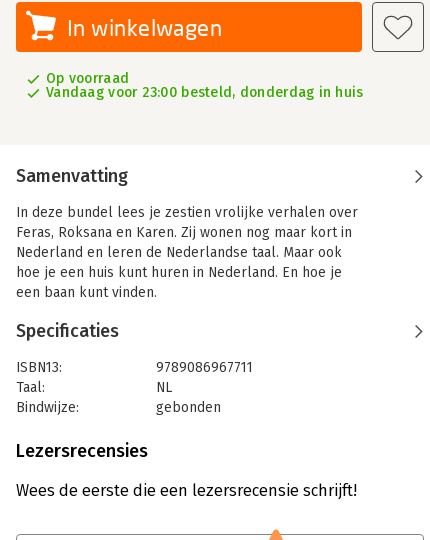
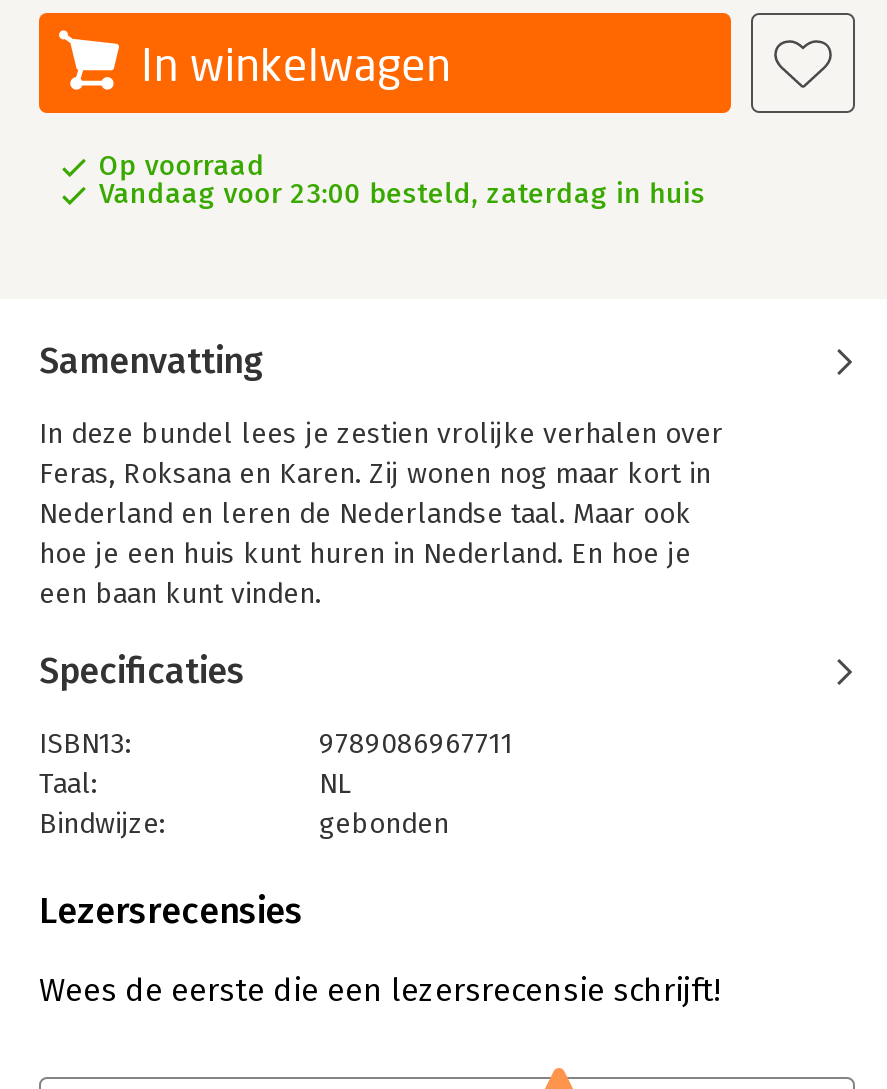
[46,84,364,101] Vandaag voor 23:00 besteld, donderdag in huis -> [99,177,706,211] Vandaag voor 23:00 besteld, zaterdag in huis

